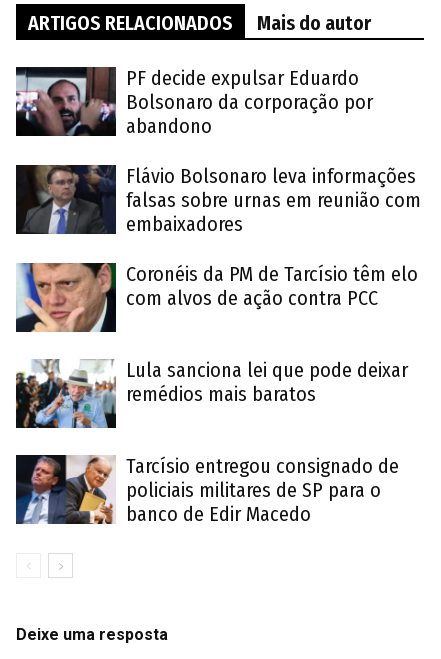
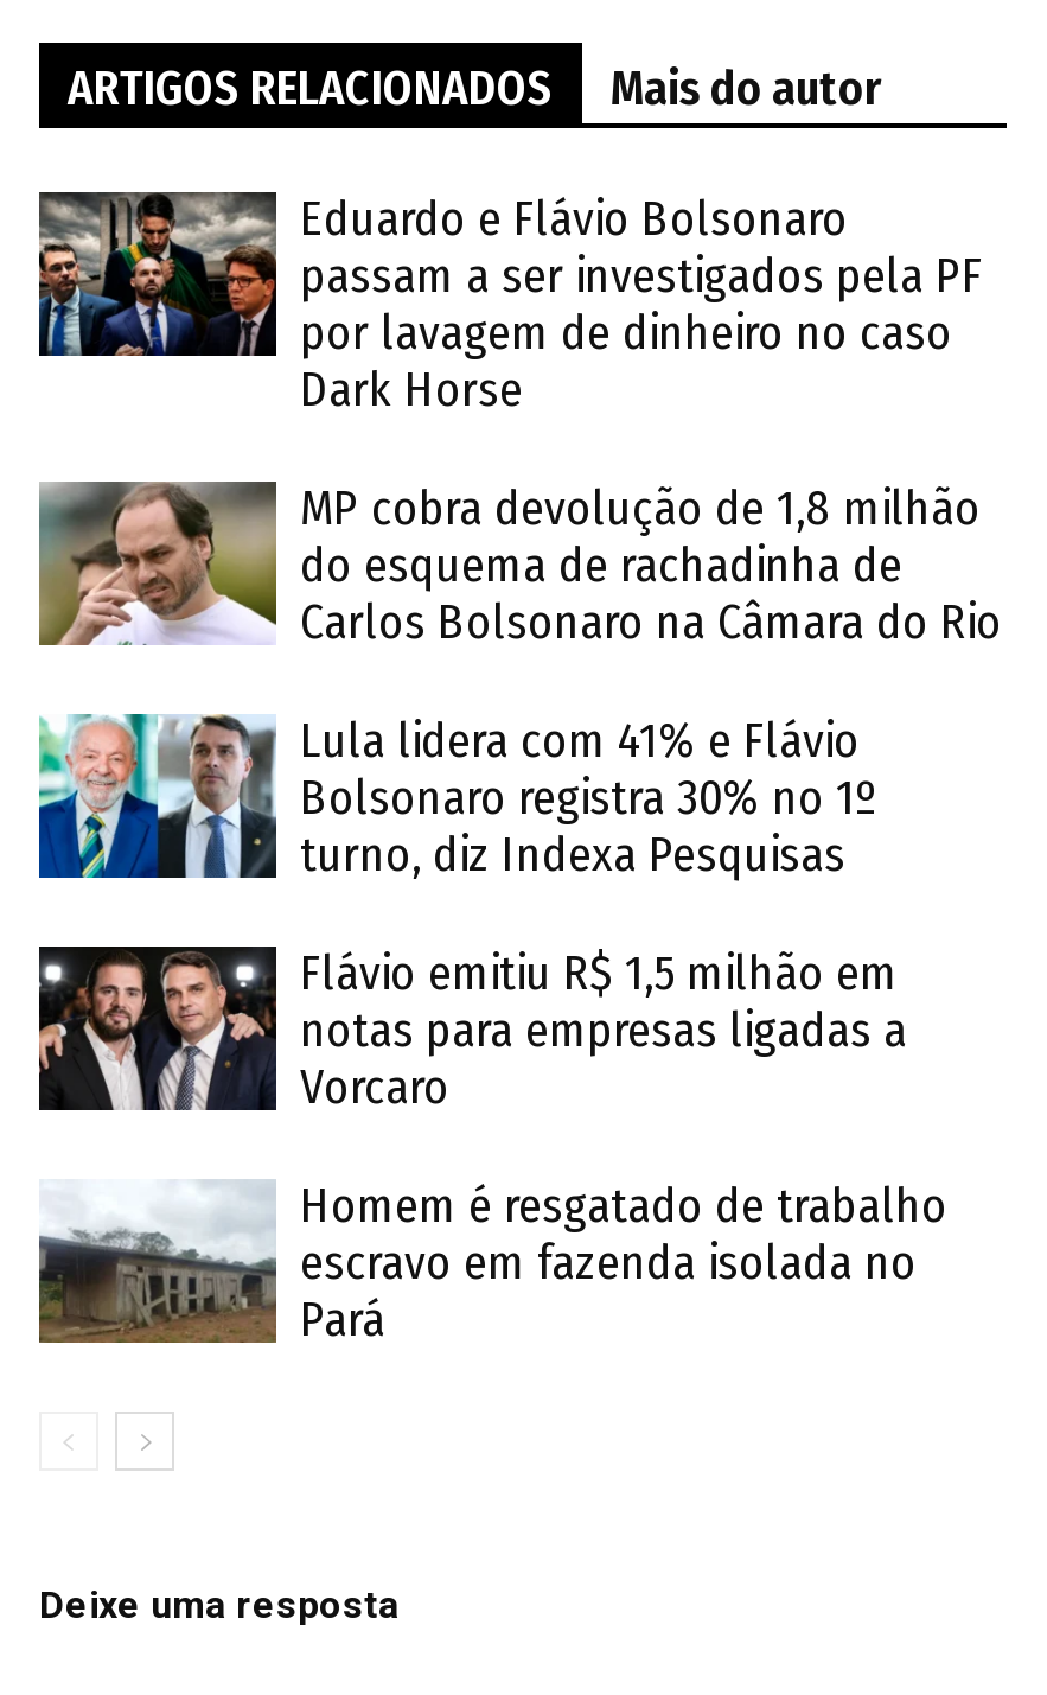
[16,66,373,138] [image] | PF decide expulsar Eduardo | Bolsonaro da corporação por | abandono -> [39,189,983,417] [image] | Eduardo e Flávio Bolsonaro | passam a ser investigados pela PF | por lavagem de dinheiro no caso | Dark Horse
[15,164,421,236] [image] | Flávio Bolsonaro leva informações | falsas sobre urnas em reunião com | embaixadores -> [37,479,1002,650] [image] | MP cobra devolução de 1,8 milhão | do esquema de rachadinha de | Carlos Bolsonaro na Câmara do Rio
[15,262,418,333] [image] | Coronéis da PM de Tarcísio têm elo | com alvos de ação contra PCC -> [37,711,876,887] [image] | Lula lidera com 41% e Flávio | Bolsonaro registra 30% no 1º | turno, diz Indexa Pesquisas
[15,358,408,429] [image] | Lula sanciona lei que pode deixar | remédios mais baratos -> [37,944,907,1115] [image] | Flávio emitiu R$ 1,5 milhão em | notas para empresas ligadas a | Vorcaro
[15,454,399,526] [image] | Tarcísio entregou consignado de | policiais militares de SP para o | banco de Edir Macedo -> [39,1176,947,1347] [image] | Homem é resgatado de trabalho | escravo em fazenda isolada no | Pará

